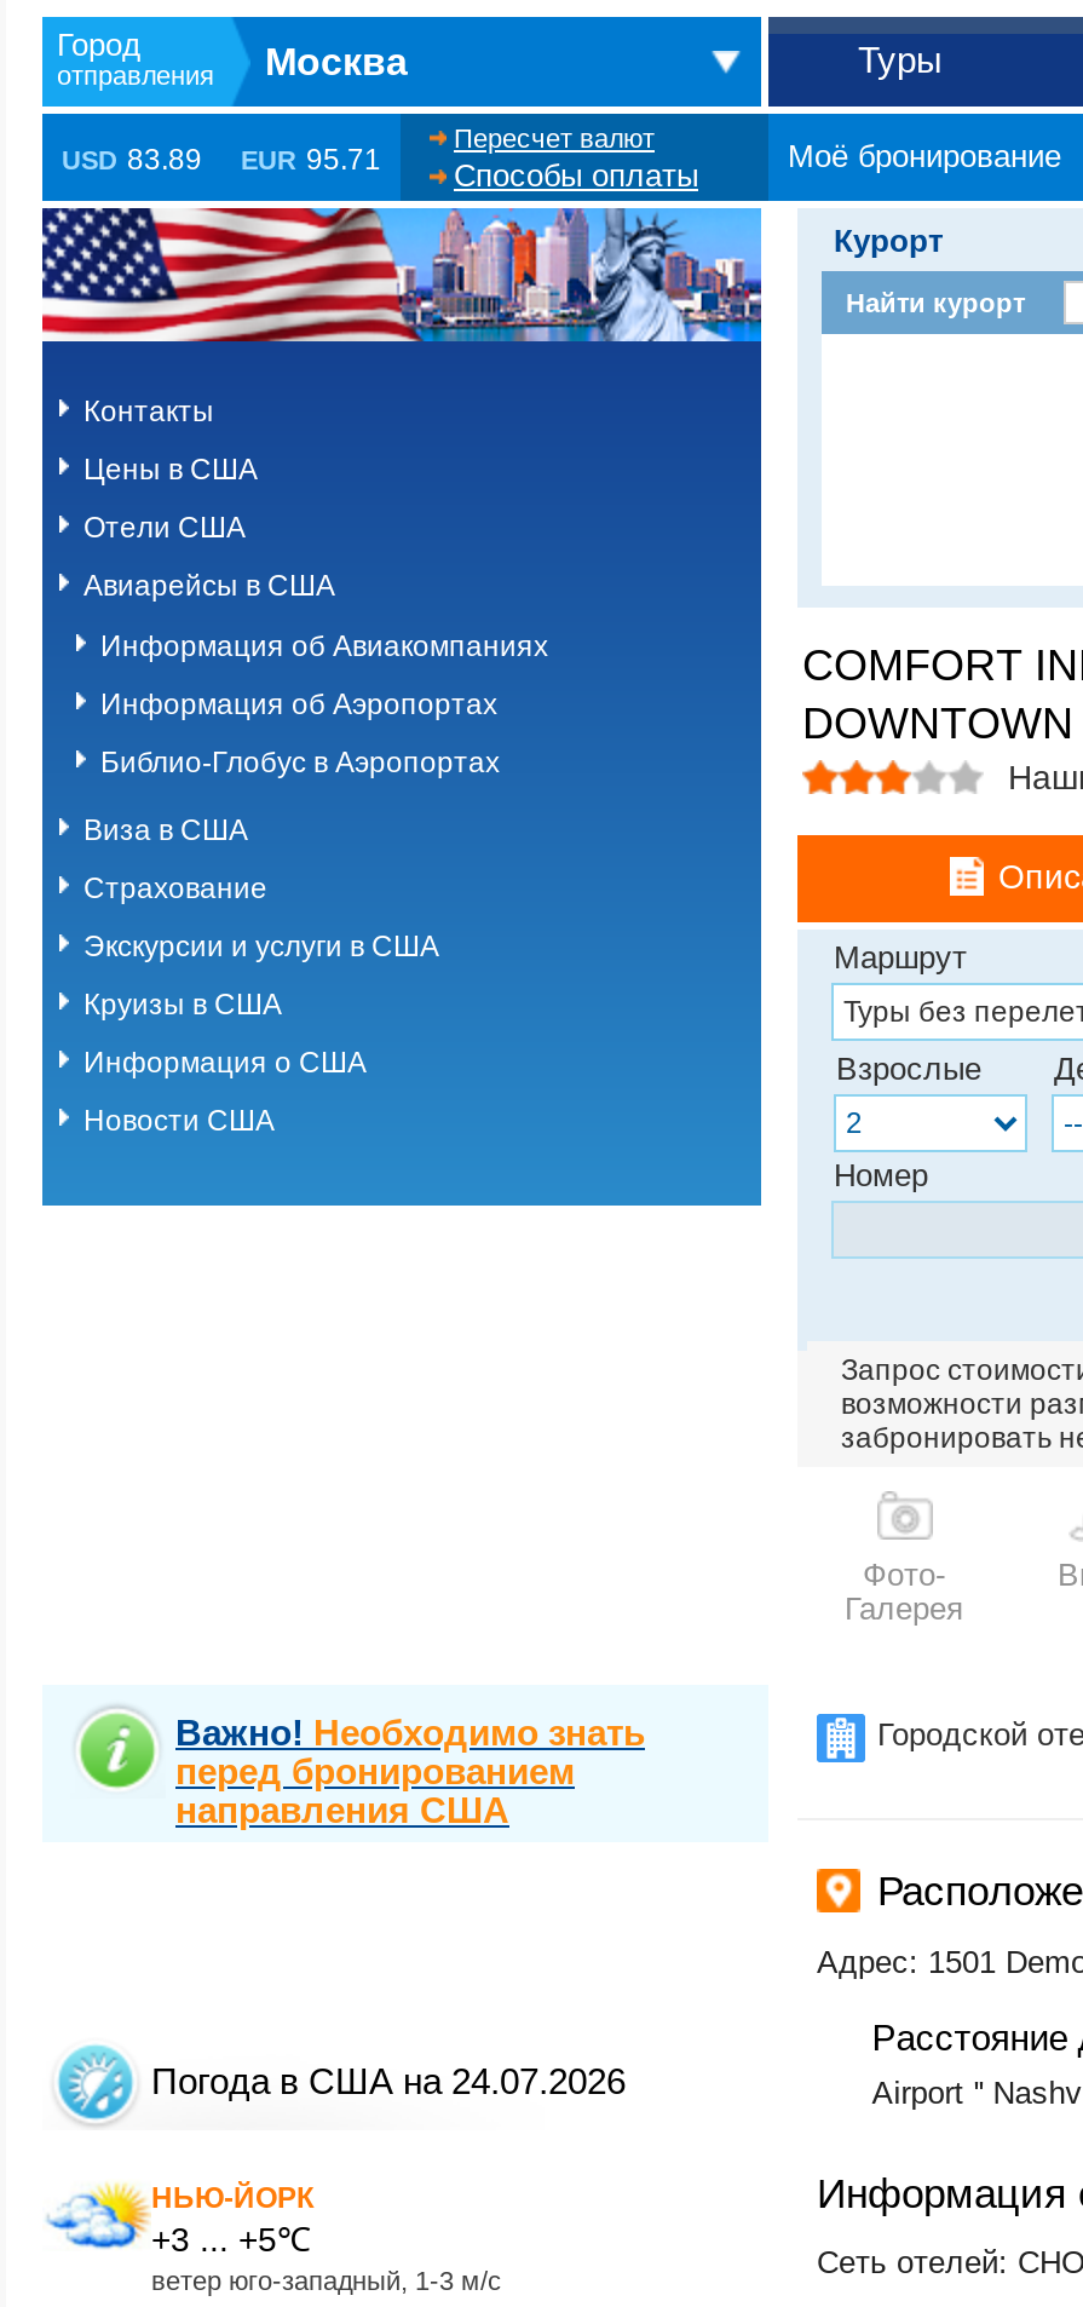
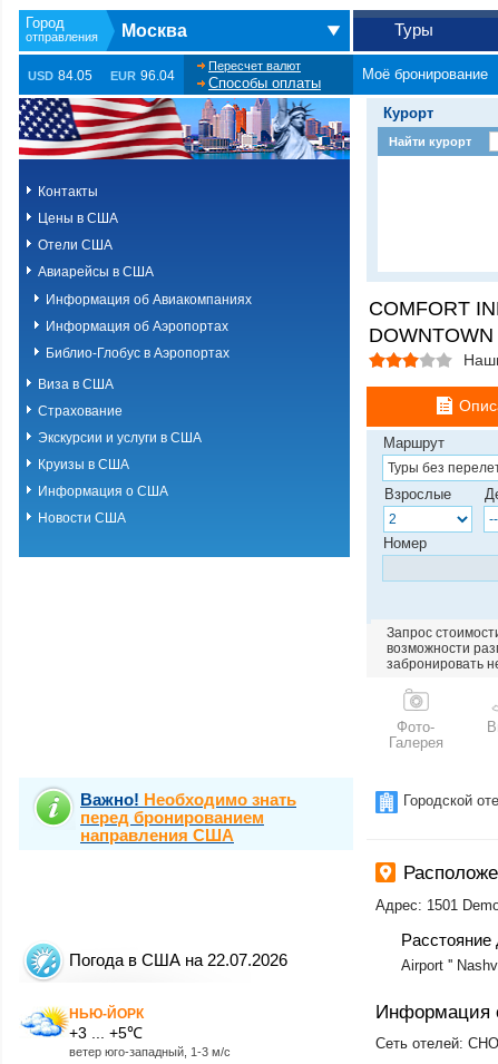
[62,143,202,177] USD 83.89 -> [28,68,92,84] USD 84.05
[241,143,381,177] EUR 95.71 -> [110,68,175,84] EUR 96.04
[151,2060,626,2101] Погода в США на 24.07.2026 -> [69,950,287,969] Погода в США на 22.07.2026

